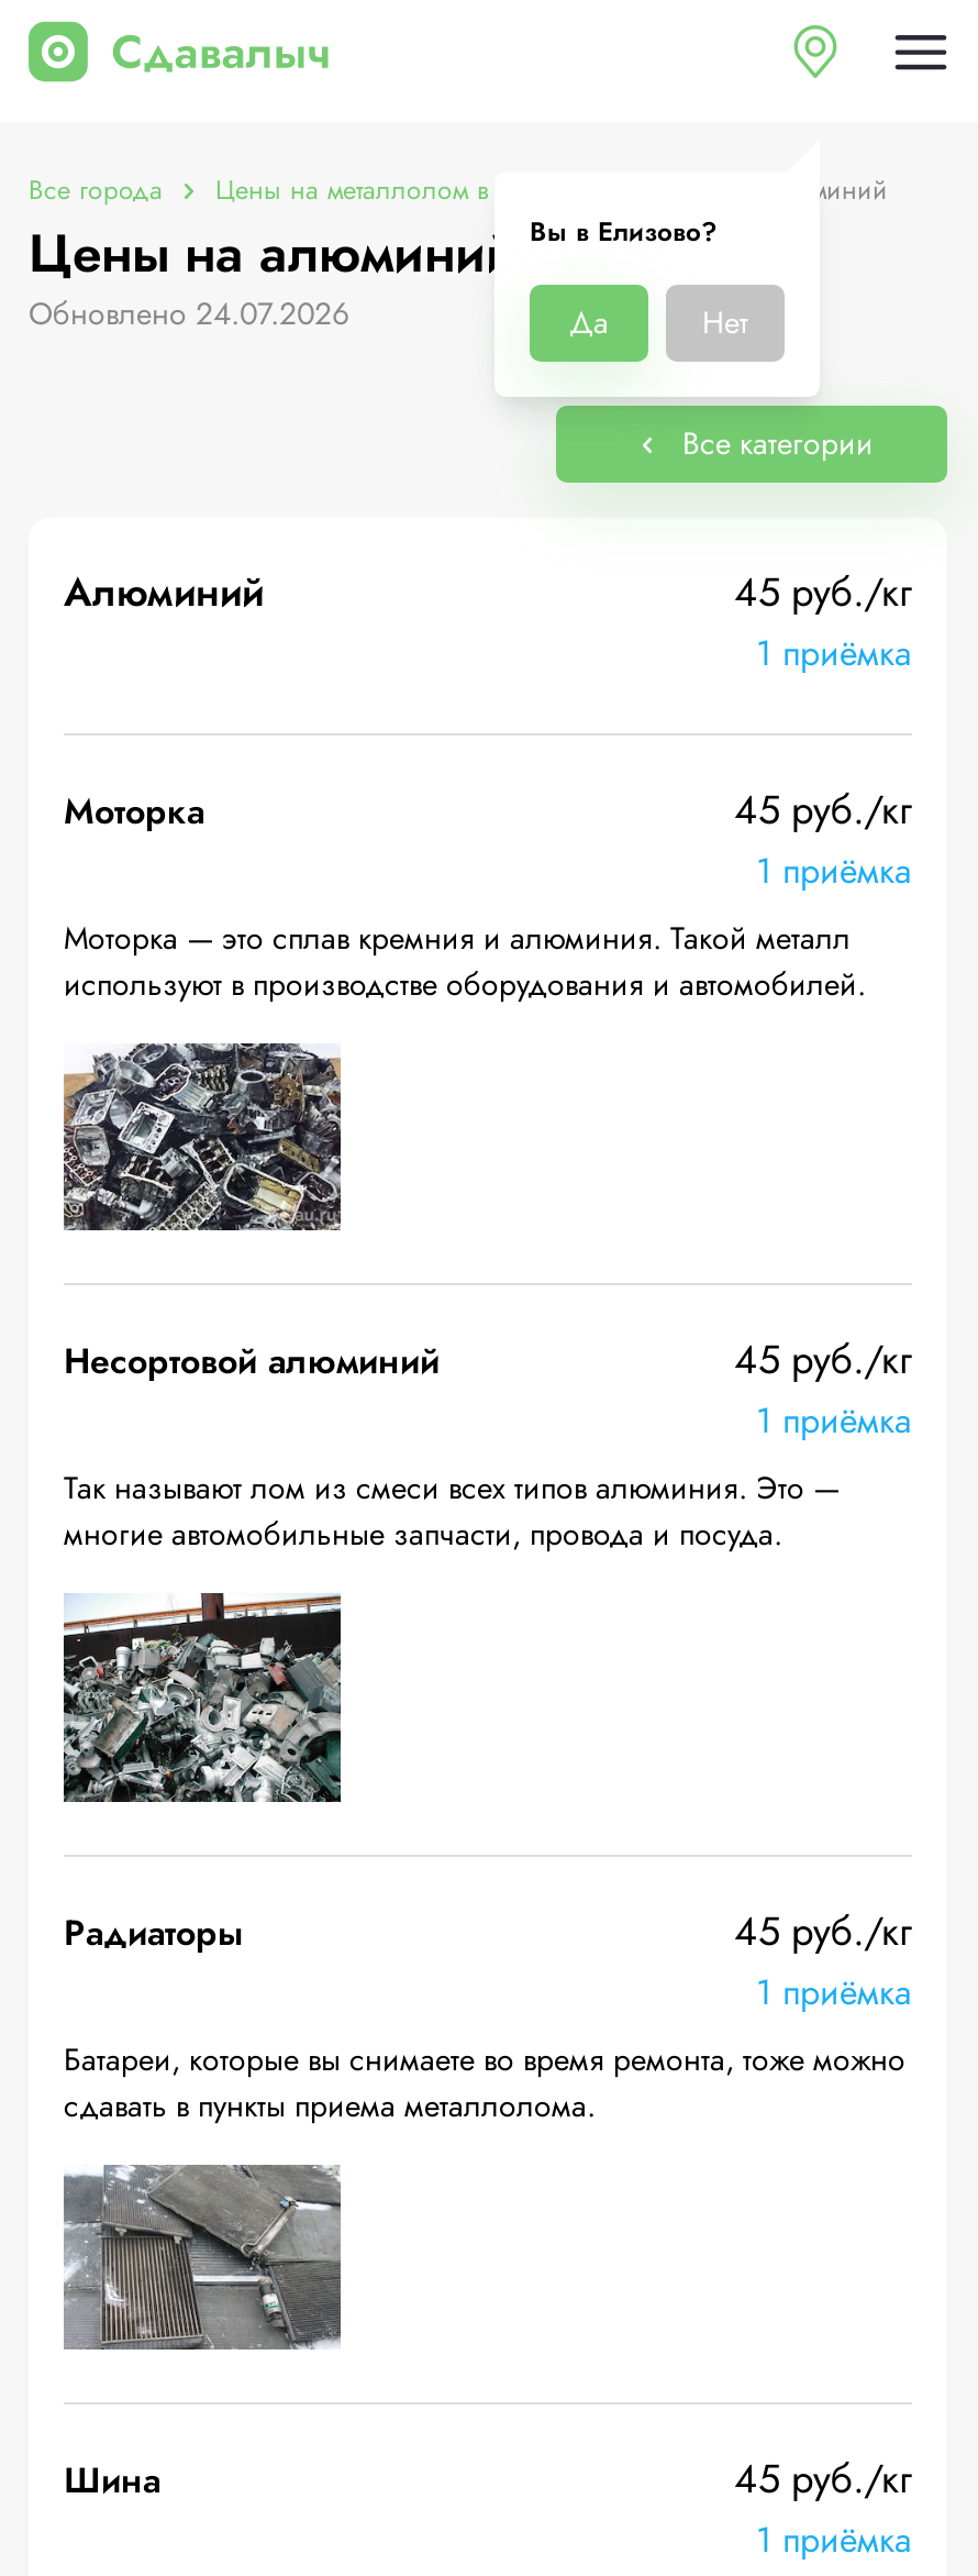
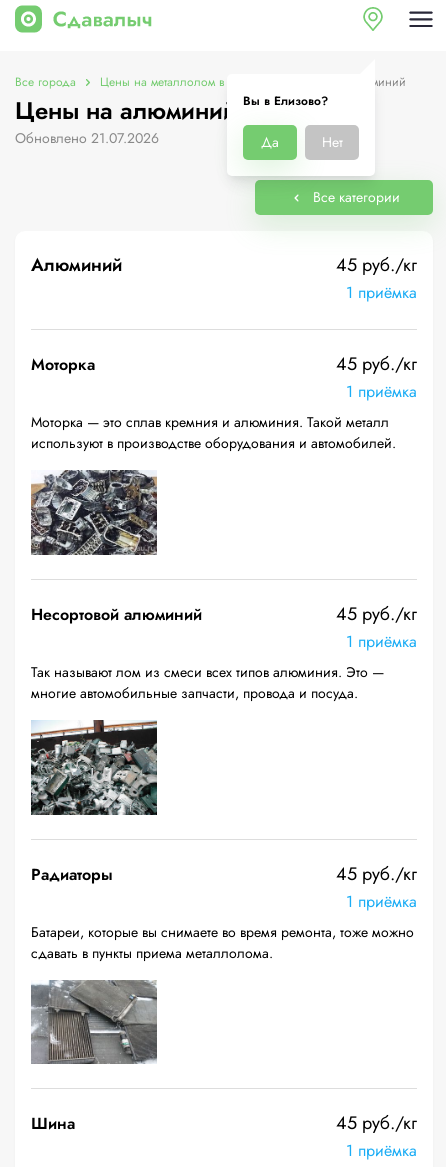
[29,291,349,335] Обновлено 24.07.2026 -> [15,128,159,148] Обновлено 21.07.2026

